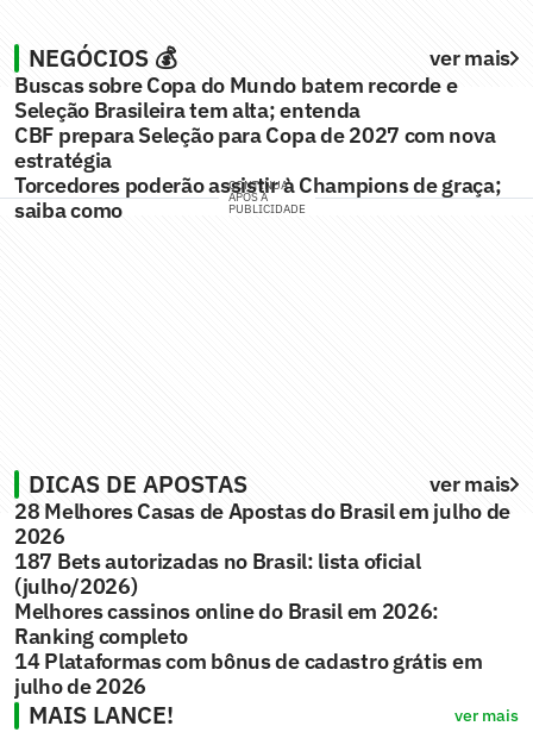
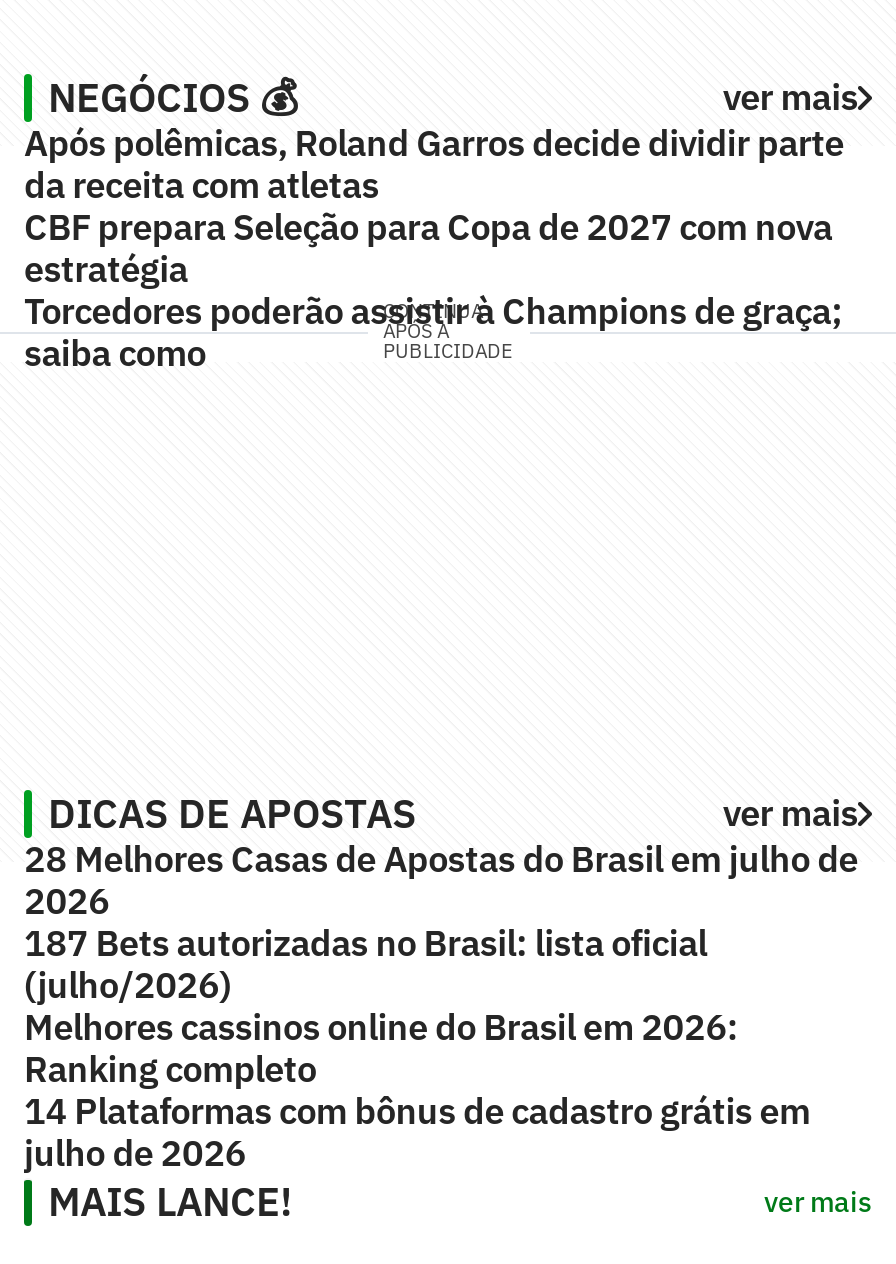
[14,71,457,124] Buscas sobre Copa do Mundo batem recorde e | Seleção Brasileira tem alta; entenda -> [24,120,844,208] Após polêmicas, Roland Garros decide dividir parte | da receita com atletas

